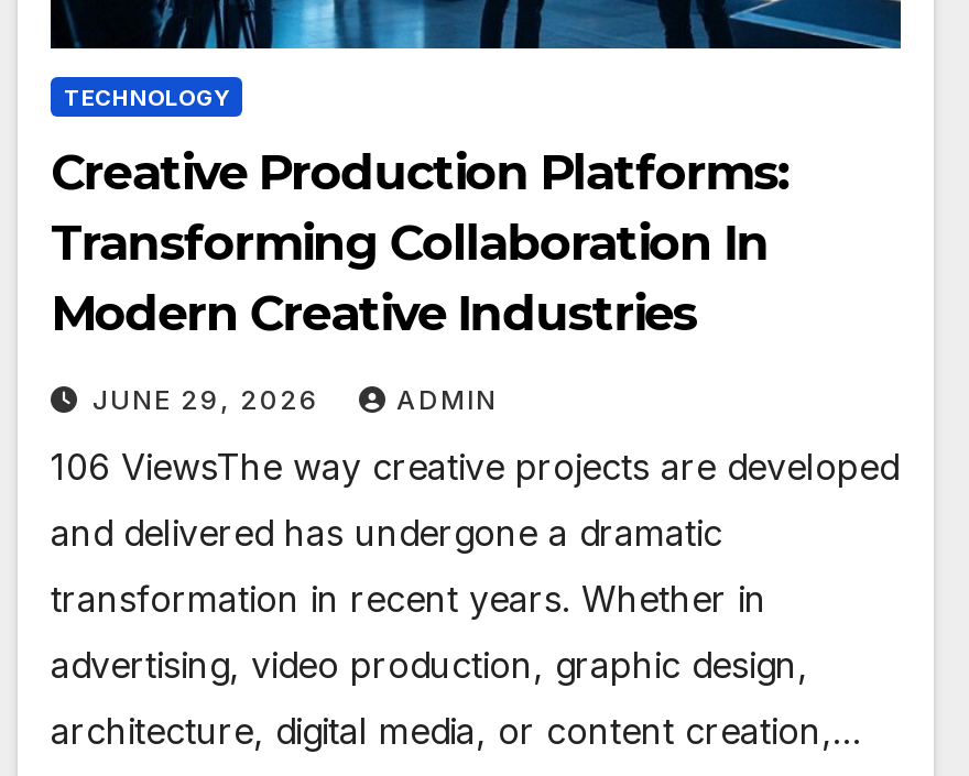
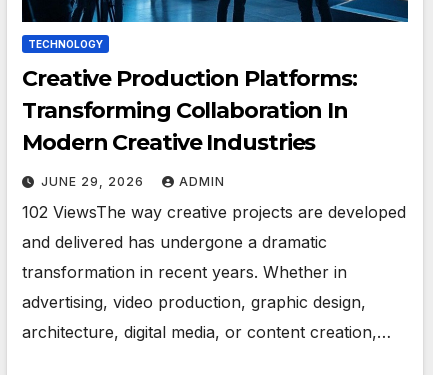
[51,445,899,489] 106 ViewsThe way creative projects are developed -> [22,202,406,222] 102 ViewsThe way creative projects are developed

